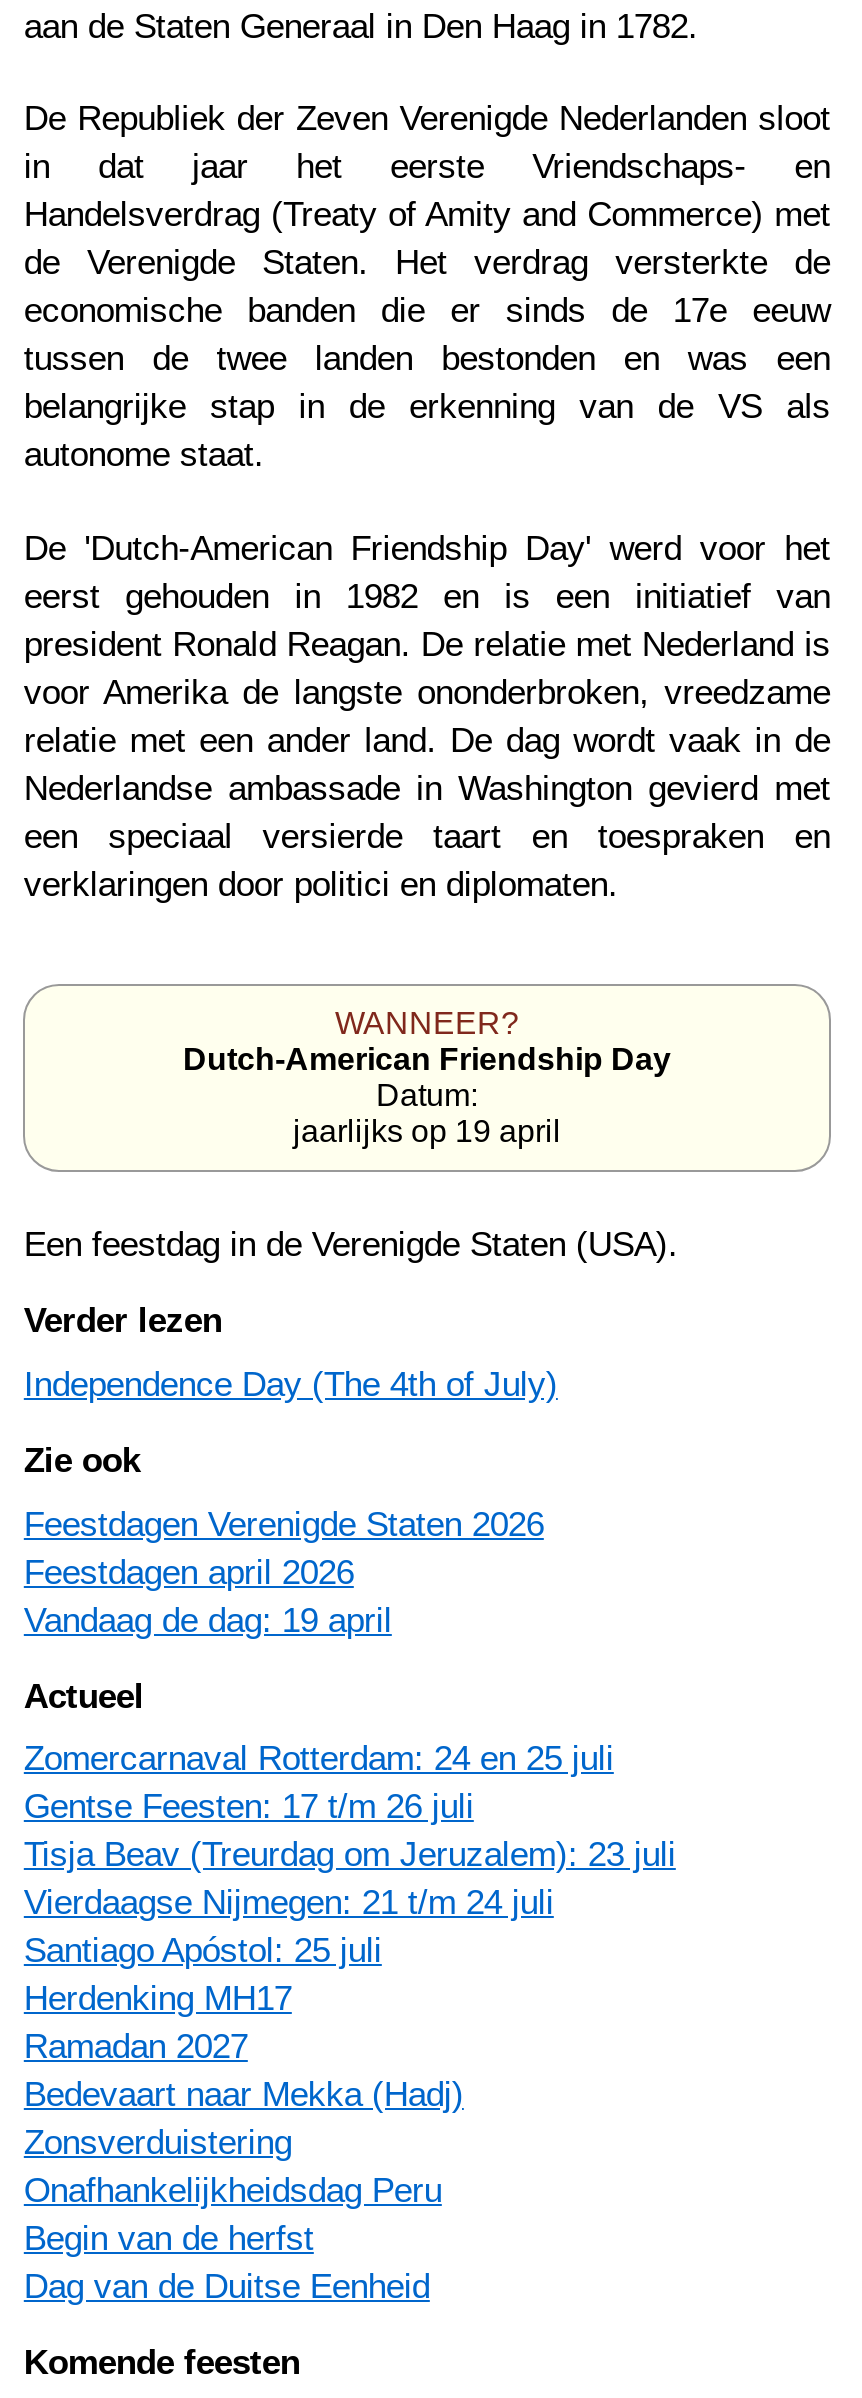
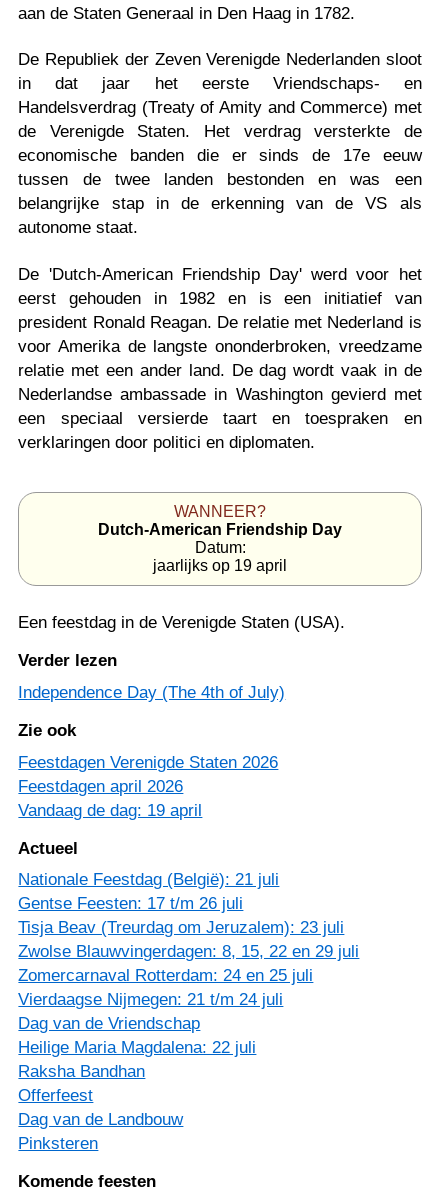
none -> [18,869,279,889] Nationale Feestdag (België): 21 juli
moved [24,1739,614,1779] -> [18,965,313,985]: Zomercarnaval Rotterdam: 24 en 25 juli
none -> [18,941,359,961] Zwolse Blauwvingerdagen: 8, 15, 22 en 29 juli
moved [24,1883,554,1923] -> [18,989,283,1009]: Vierdaagse Nijmegen: 21 t/m 24 juli
[24,1931,464,2307] Santiago Apóstol: 25 juli | Herdenking MH17 | Ramadan 2027 | Bedevaart naar Mekka (Hadj) | Zonsverduistering | Onafhankelijkheidsdag Peru | Begin van de herfst | Dag van de Duitse Eenheid -> [18,1013,256,1153] Dag van de Vriendschap | Heilige Maria Magdalena: 22 juli | Raksha Bandhan | Offerfeest | Dag van de Landbouw | Pinksteren

